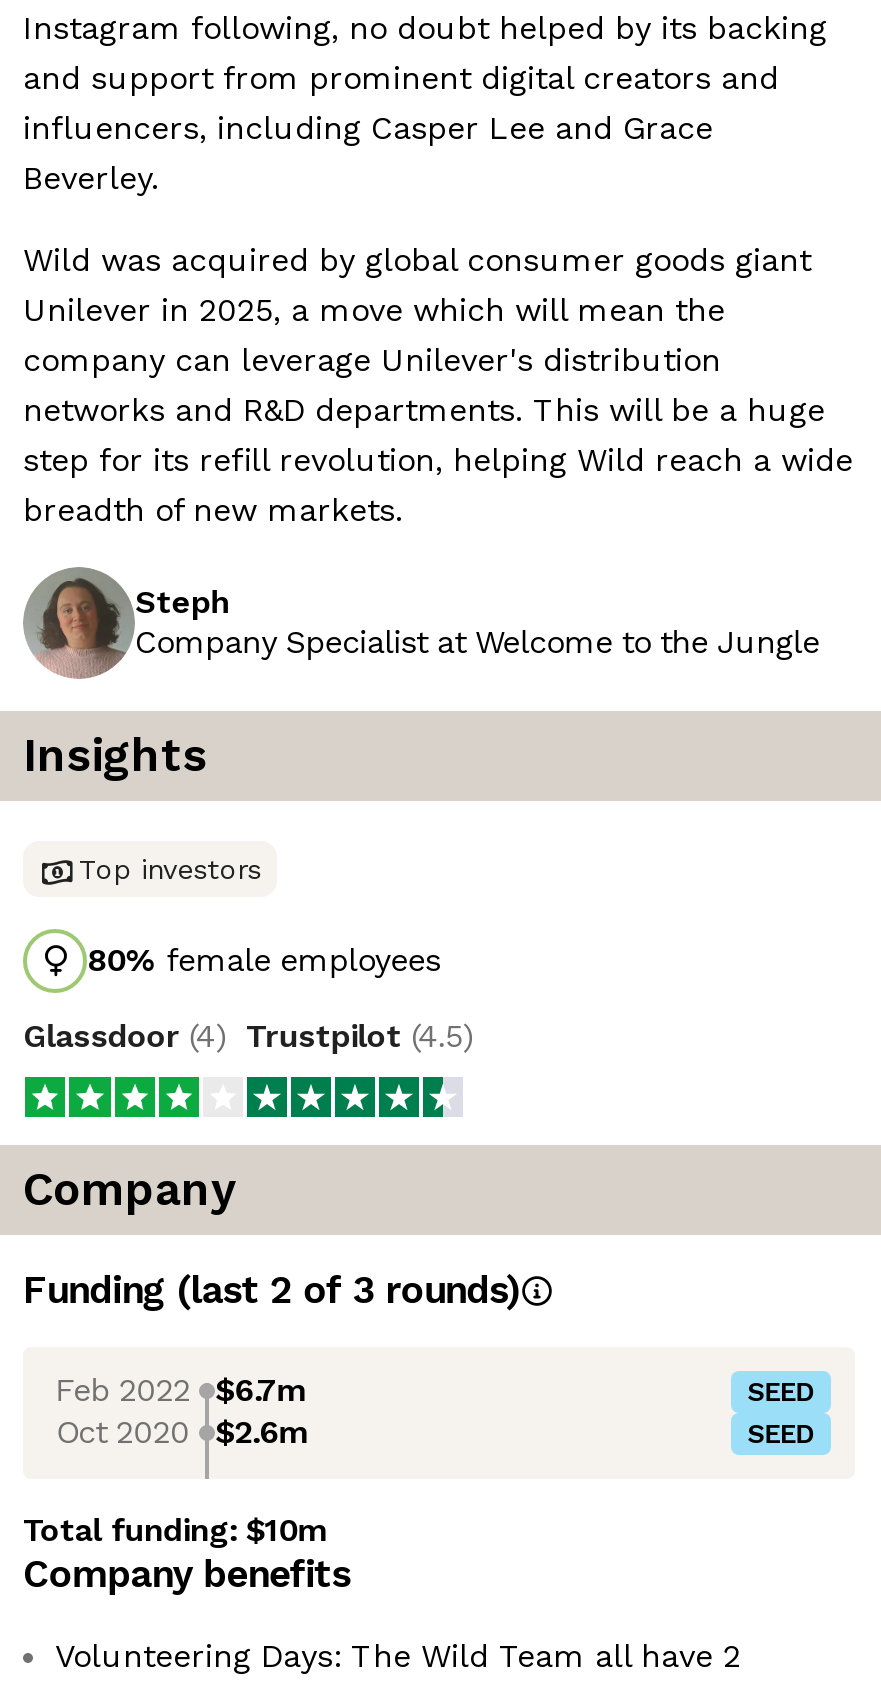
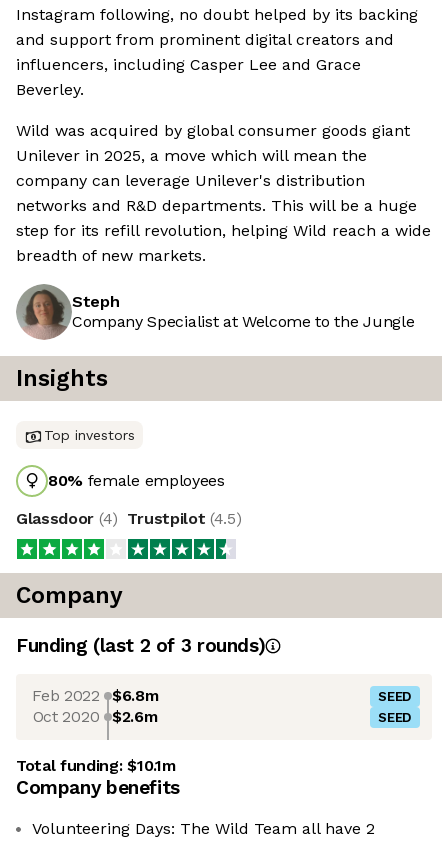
[56,1372,304,1410] Feb 2022 $6.7m -> [32,686,158,705] Feb 2022 $6.8m
[23,1511,325,1549] Total funding: $10m -> [16,756,175,775] Total funding: $10.1m

